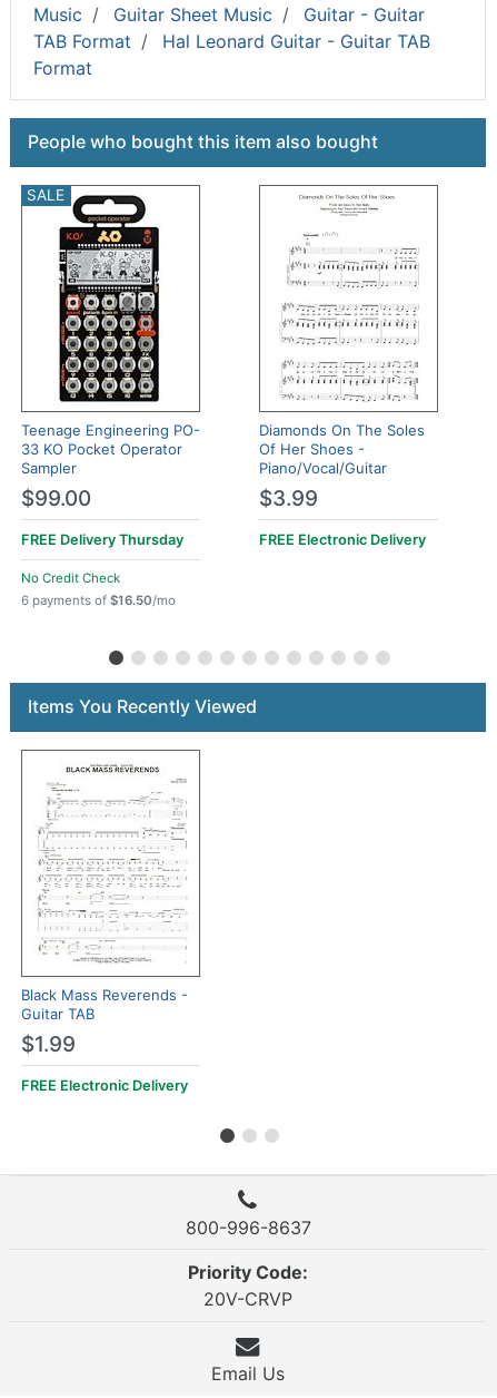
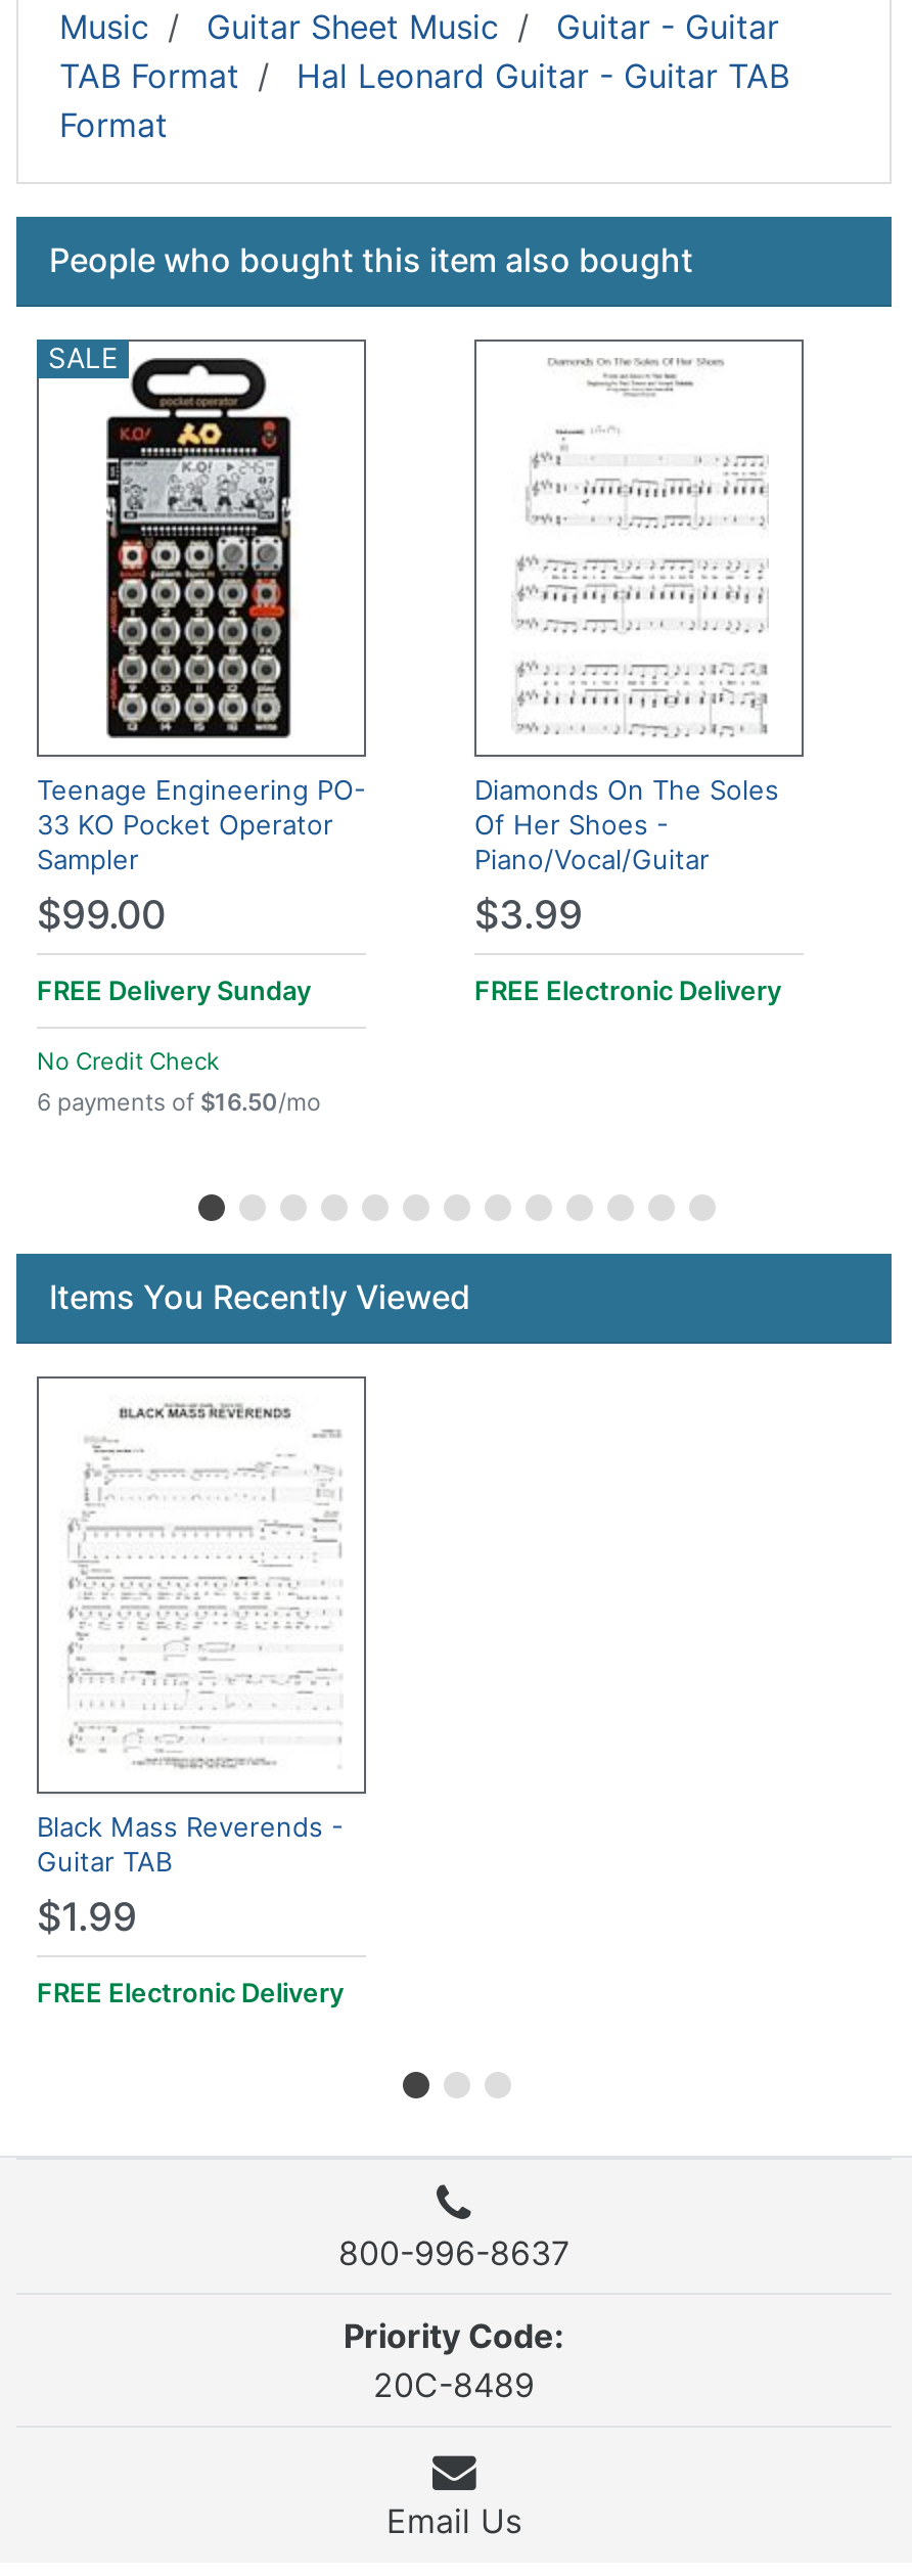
[21,531,183,548] FREE Delivery Thursday -> [37,975,311,1006] FREE Delivery Sunday
[203,1288,292,1310] 20V-CRVP -> [373,2365,535,2406] 20C-8489

